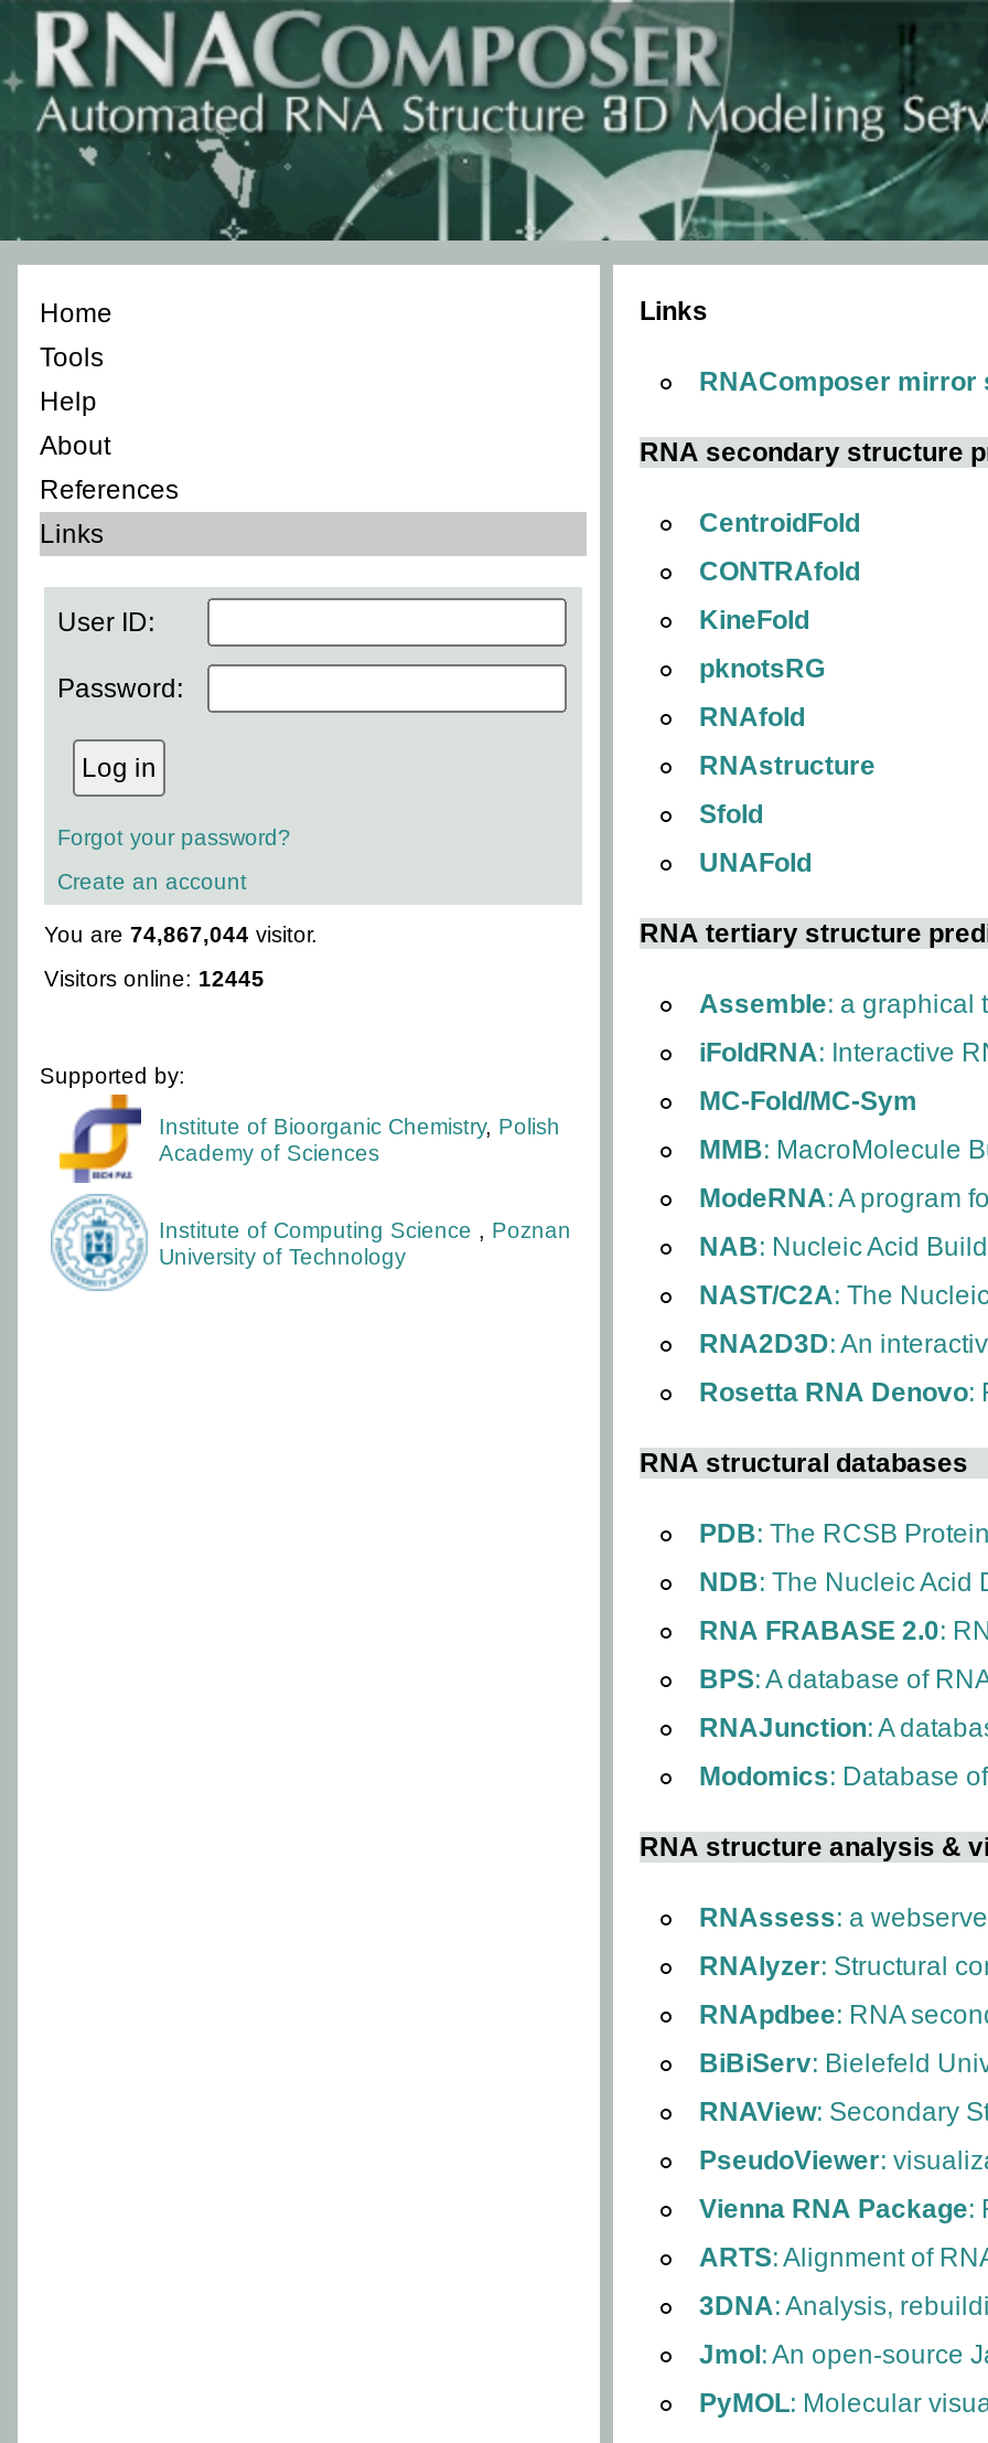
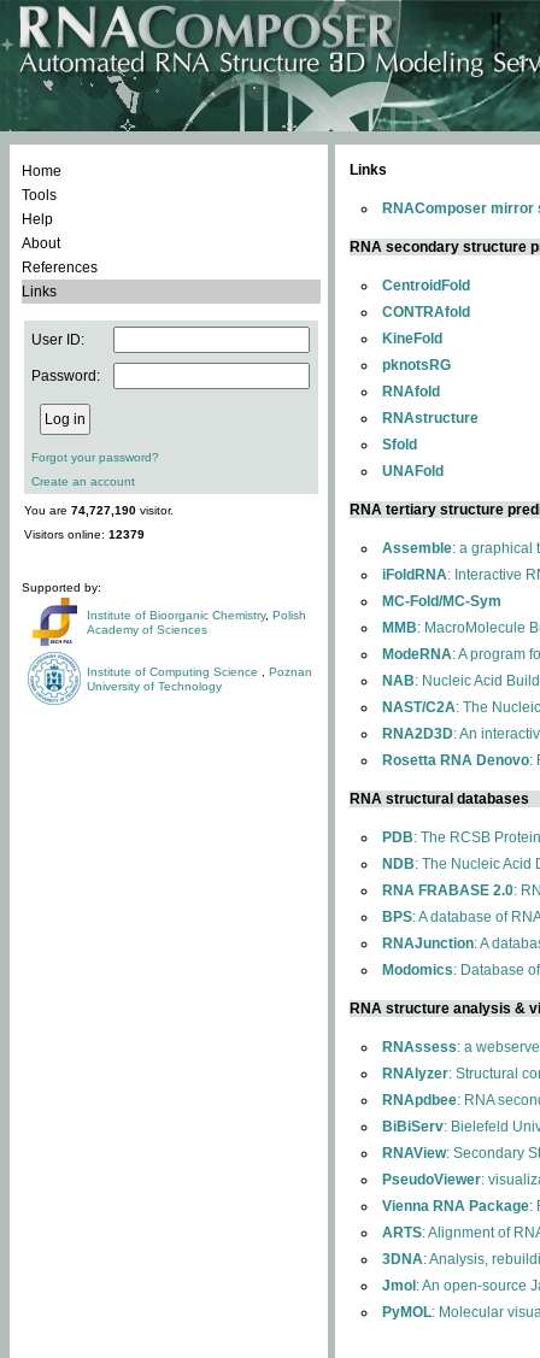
[44,922,318,947] You are 74,867,044 visitor. -> [24,504,174,517] You are 74,727,190 visitor.
[44,967,265,991] Visitors online: 12445 -> [24,528,145,541] Visitors online: 12379

